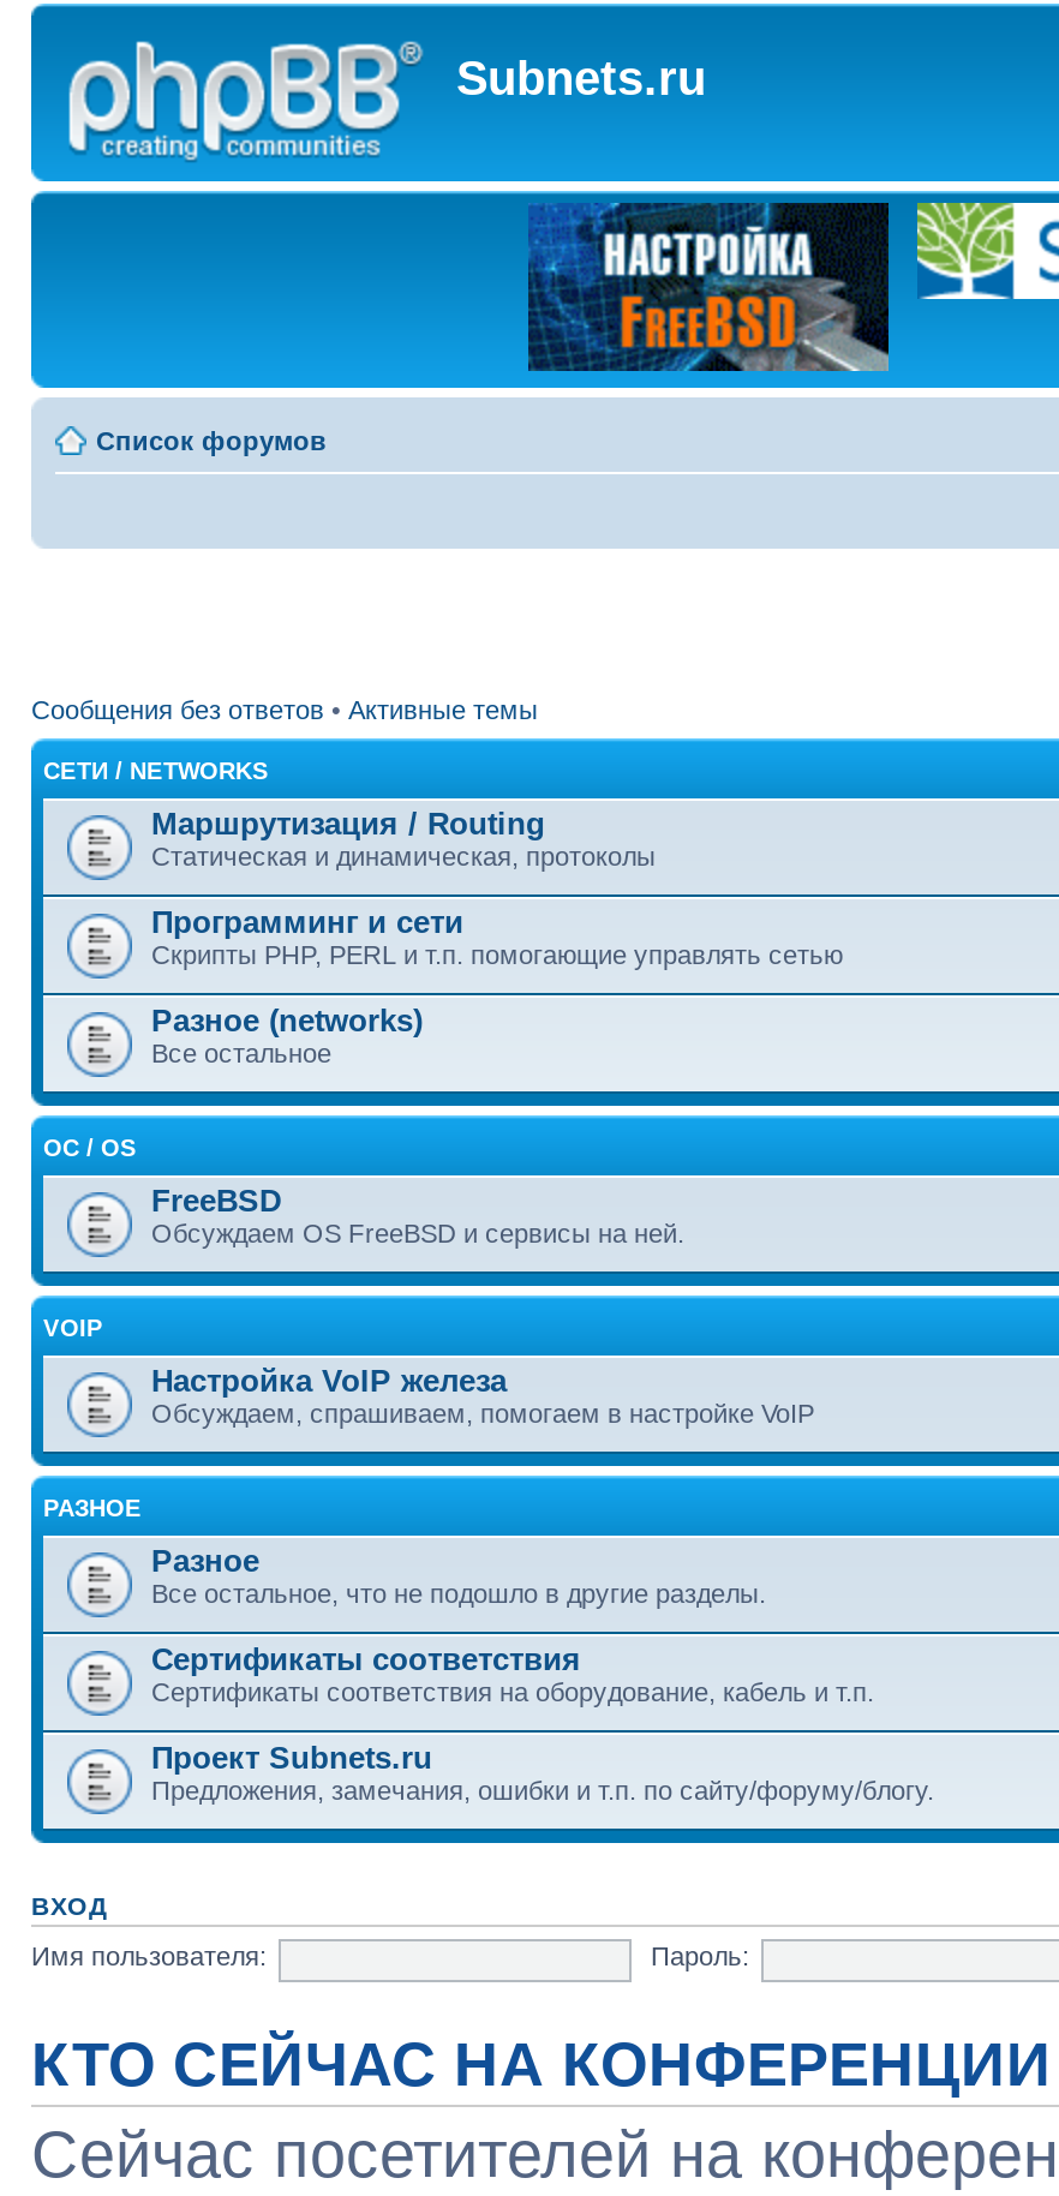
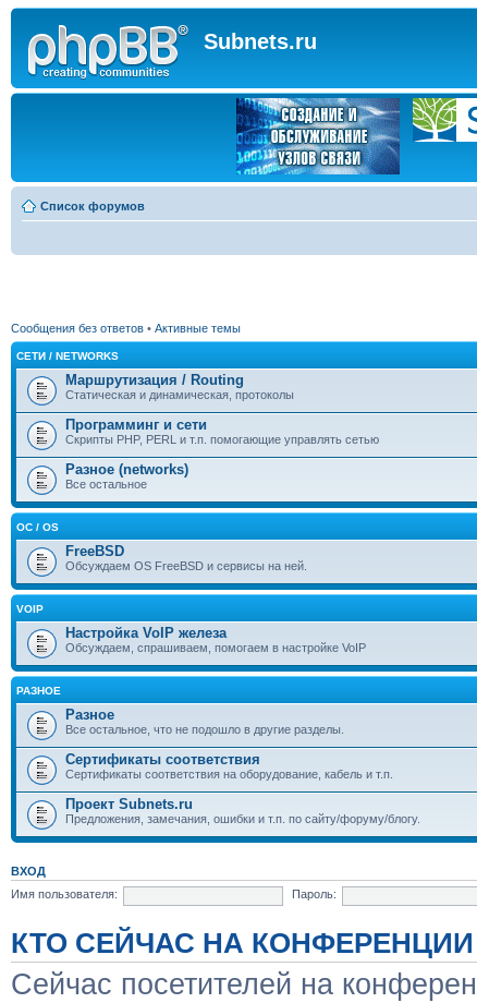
[526,201,891,373] [image] -> [236,97,400,176] [image]

